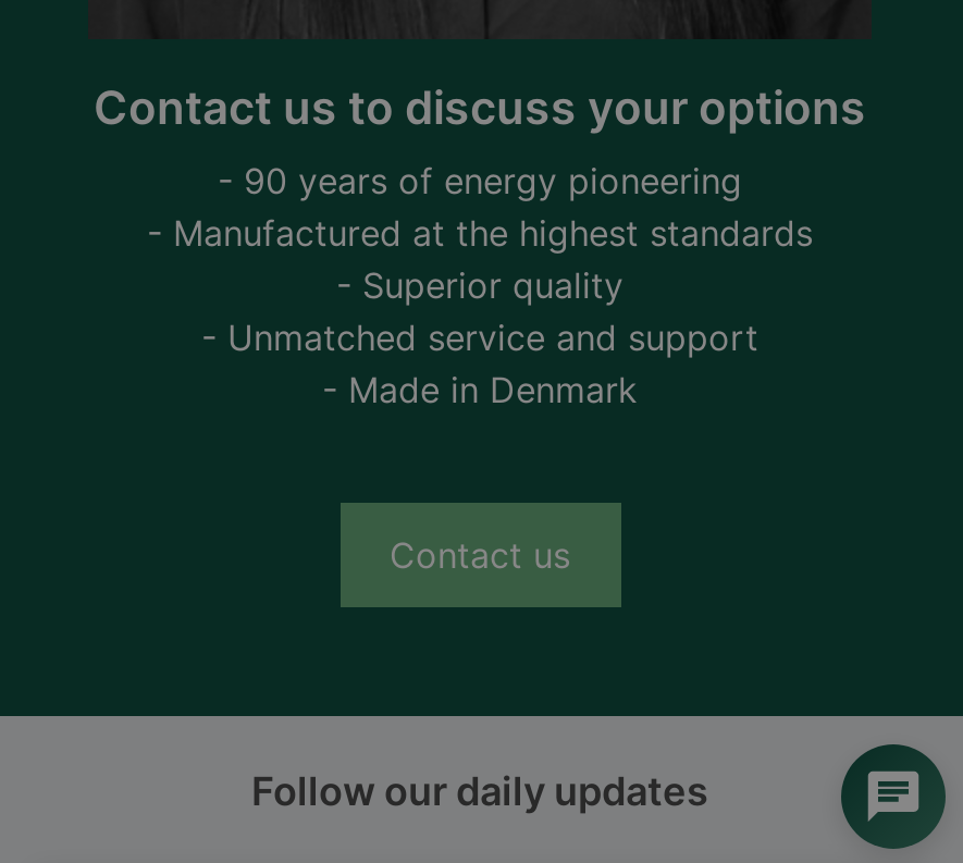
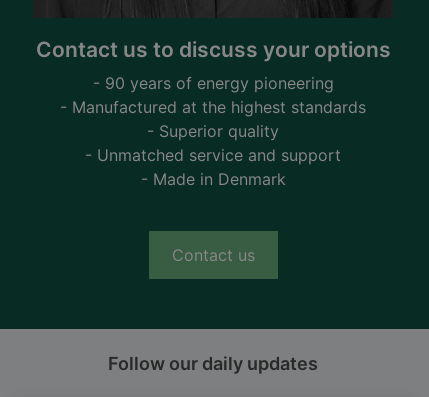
[839,742,948,853] [image] -> none

